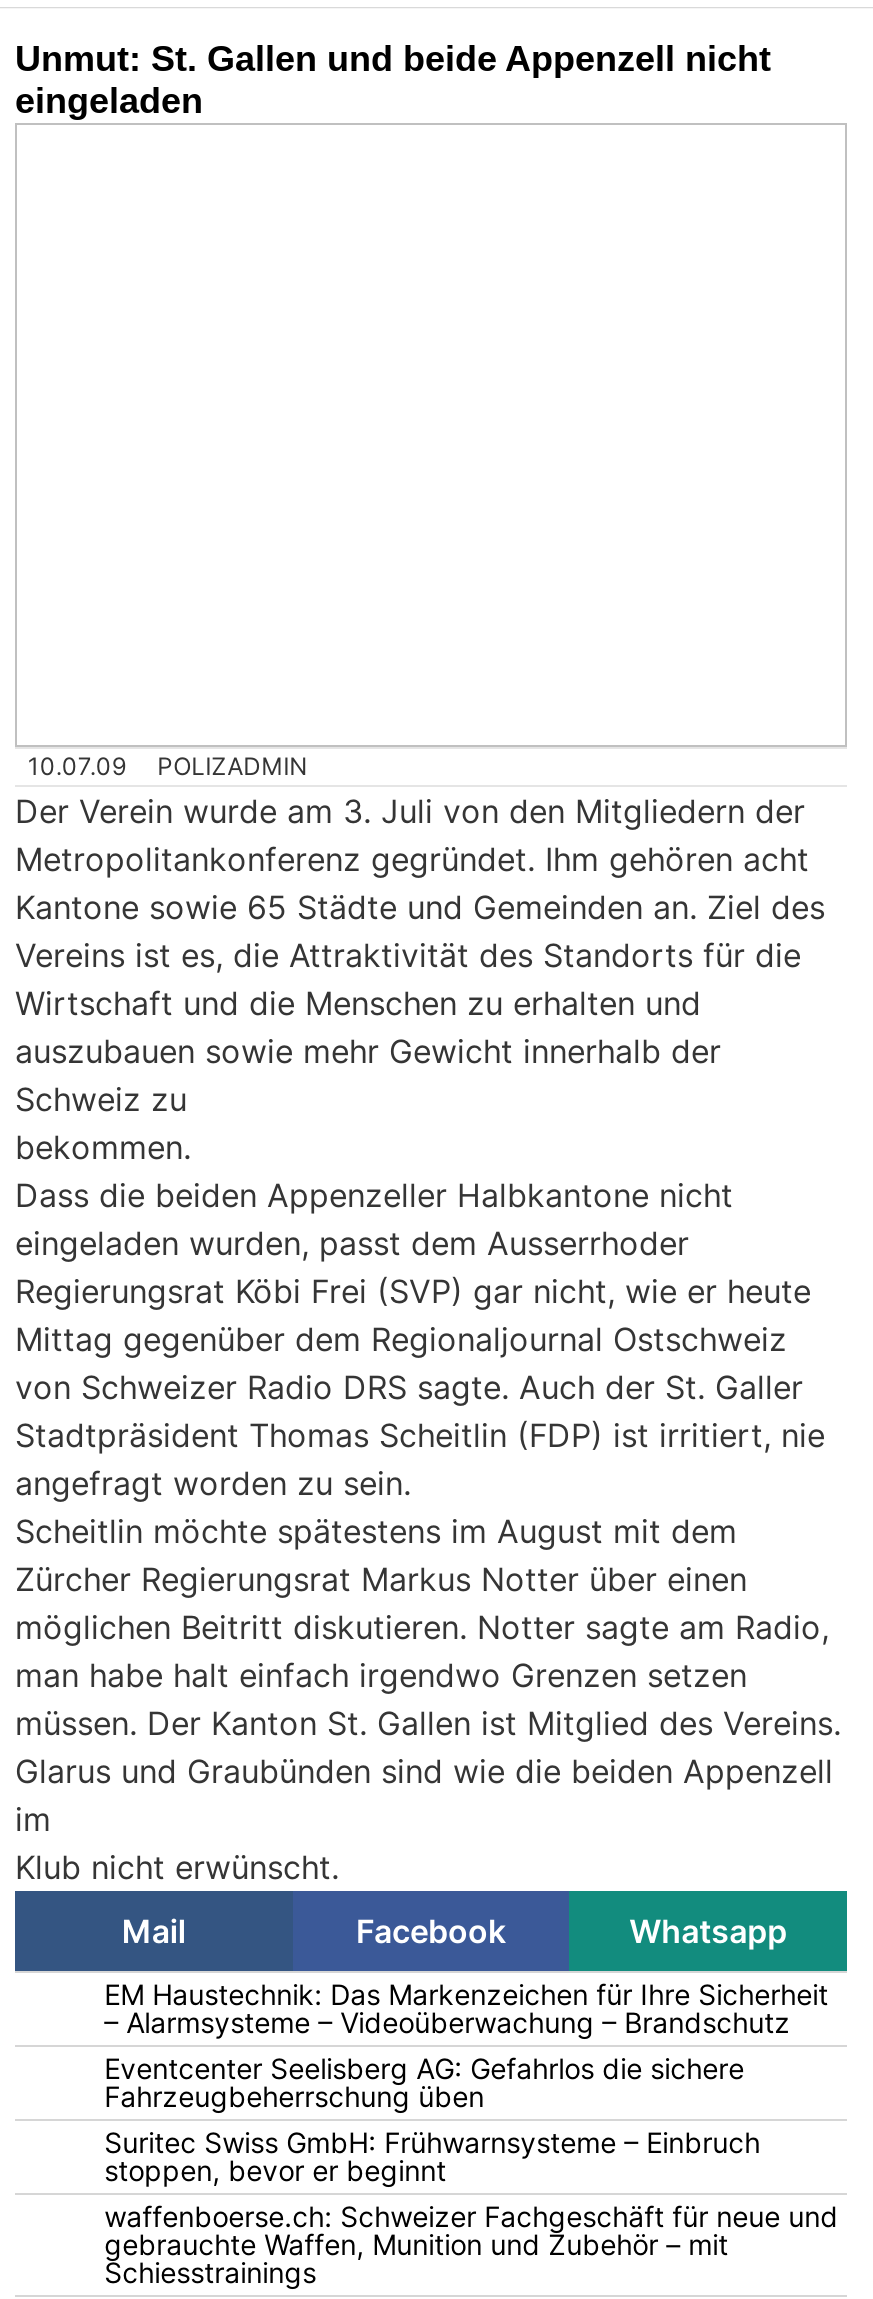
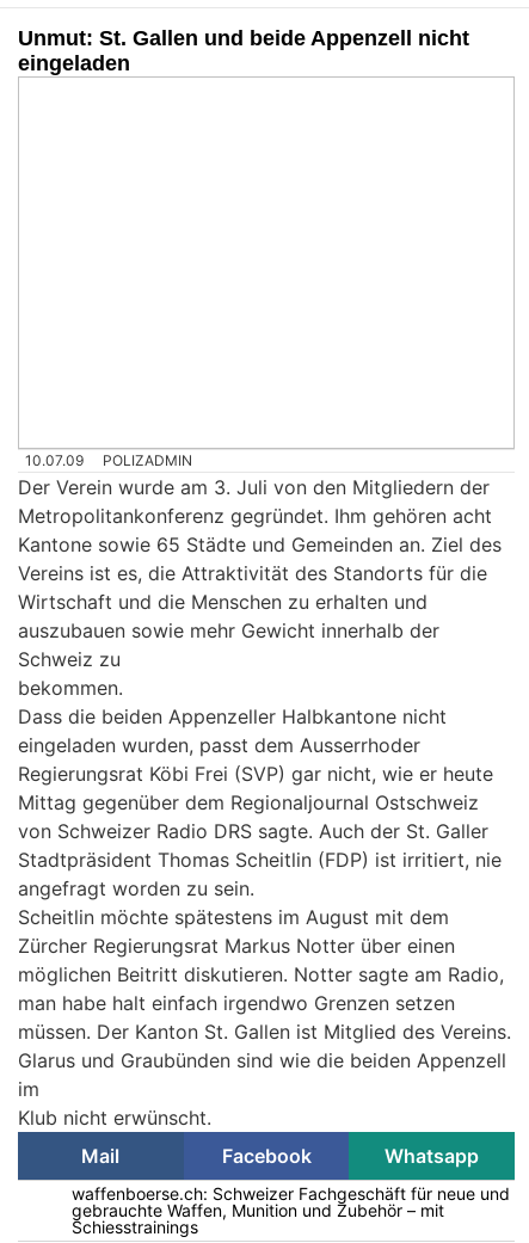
[104,1978,828,2188] EM Haustechnik: Das Markenzeichen für Ihre Sicherheit | – Alarmsysteme – Videoüberwachung – Brandschutz | Eventcenter Seelisberg AG: Gefahrlos die sichere | Fahrzeugbeherrschung üben | Suritec Swiss GmbH: Frühwarnsysteme – Einbruch | stoppen, bevor er beginnt -> none

